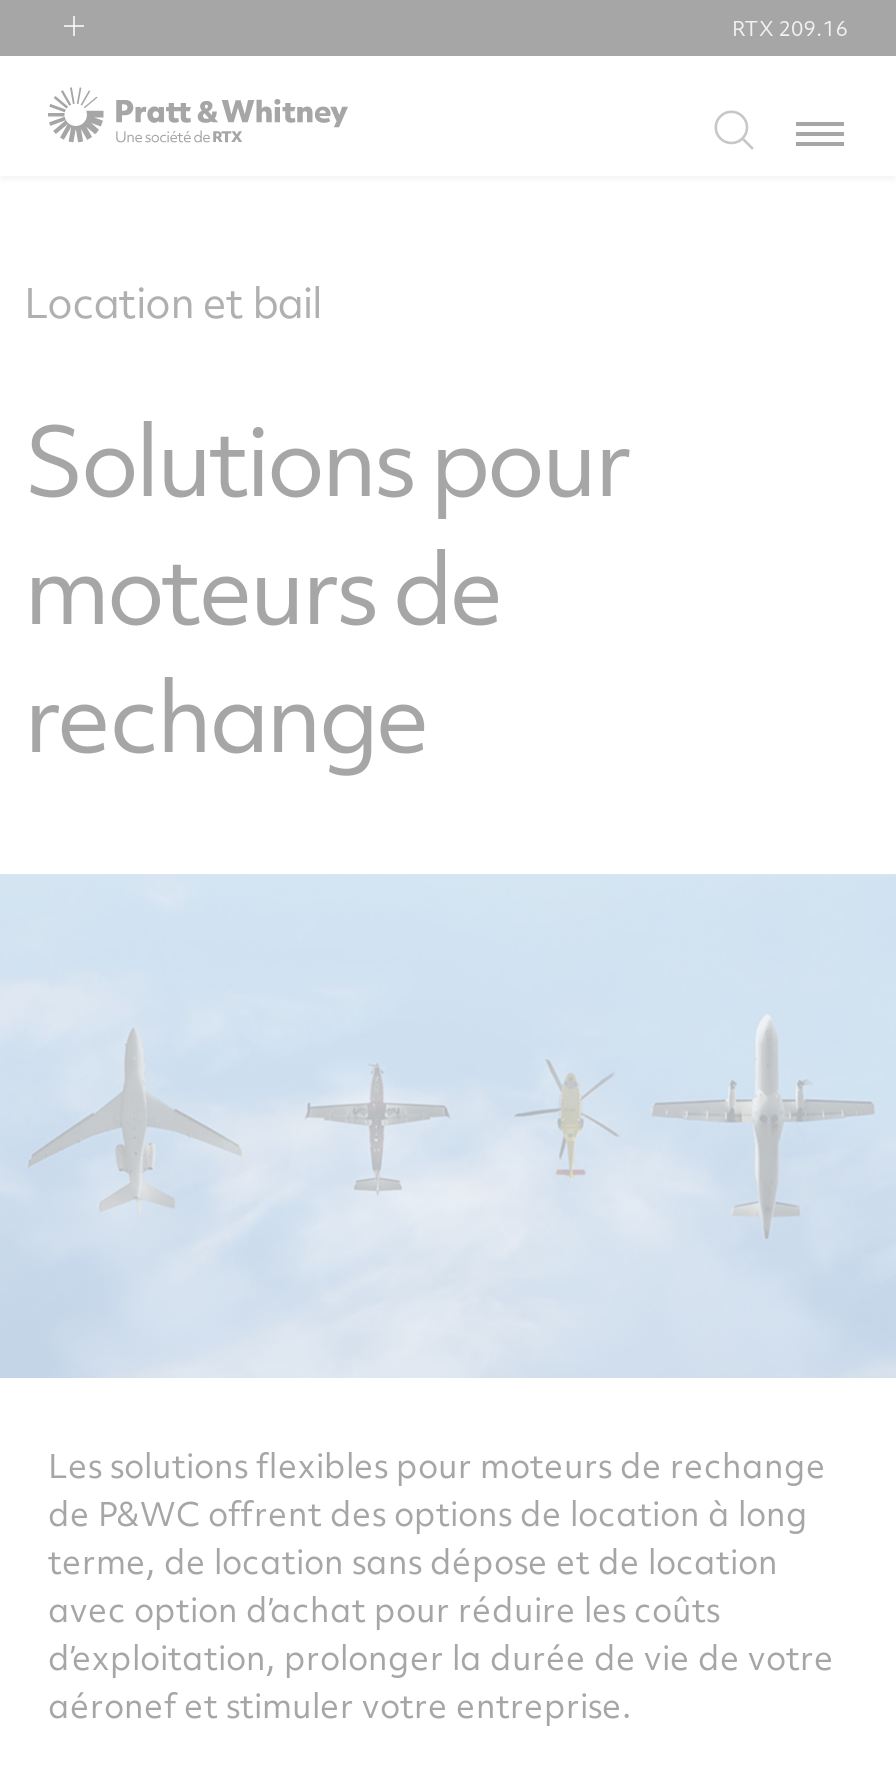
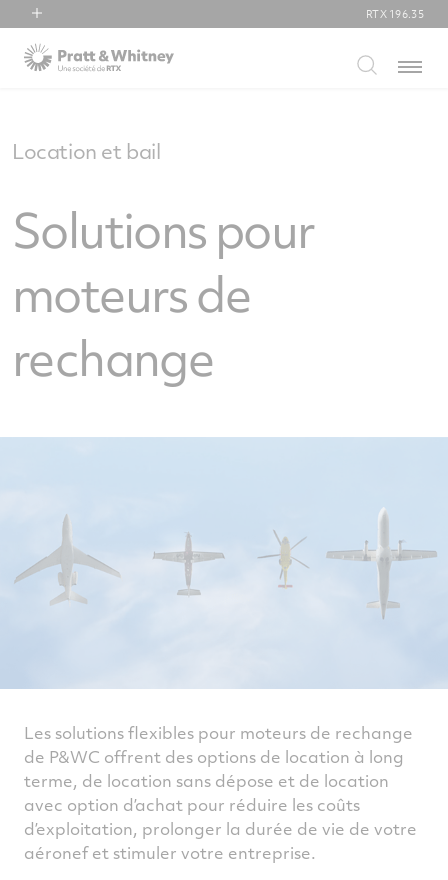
[732,14,848,42] RTX 209.16 -> [366,7,424,21] RTX 196.35

